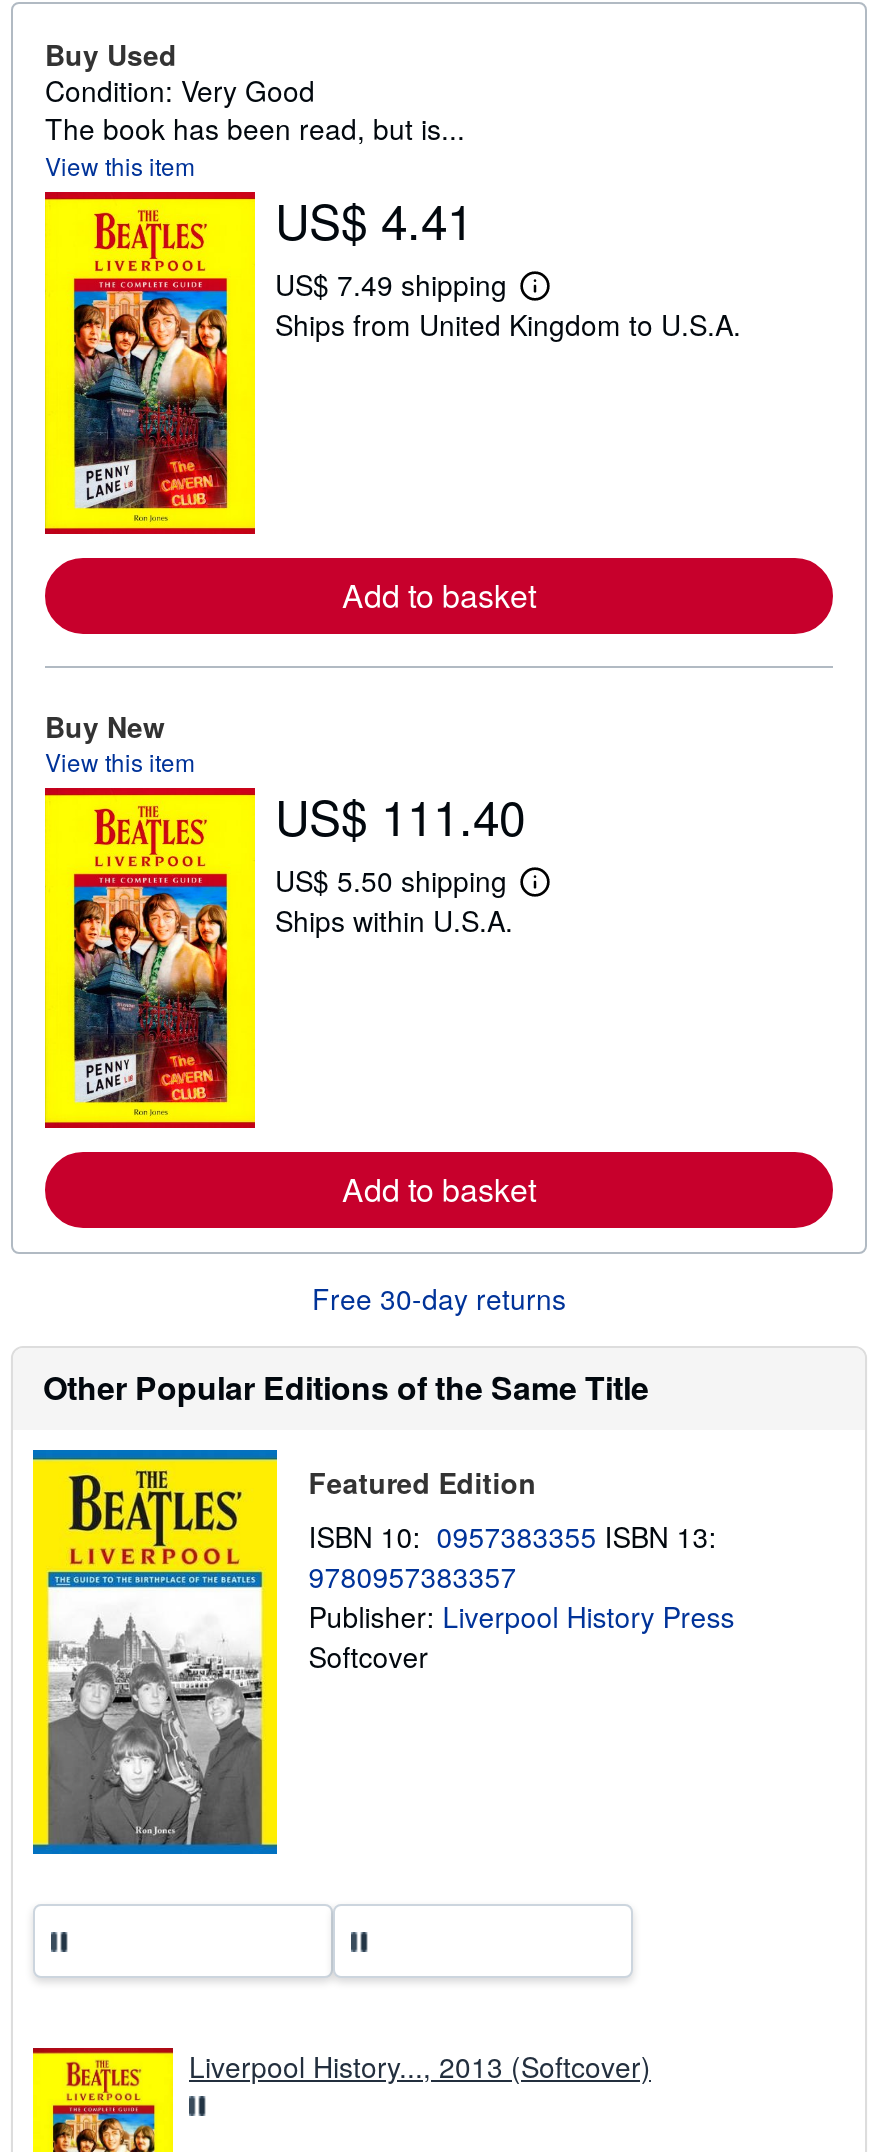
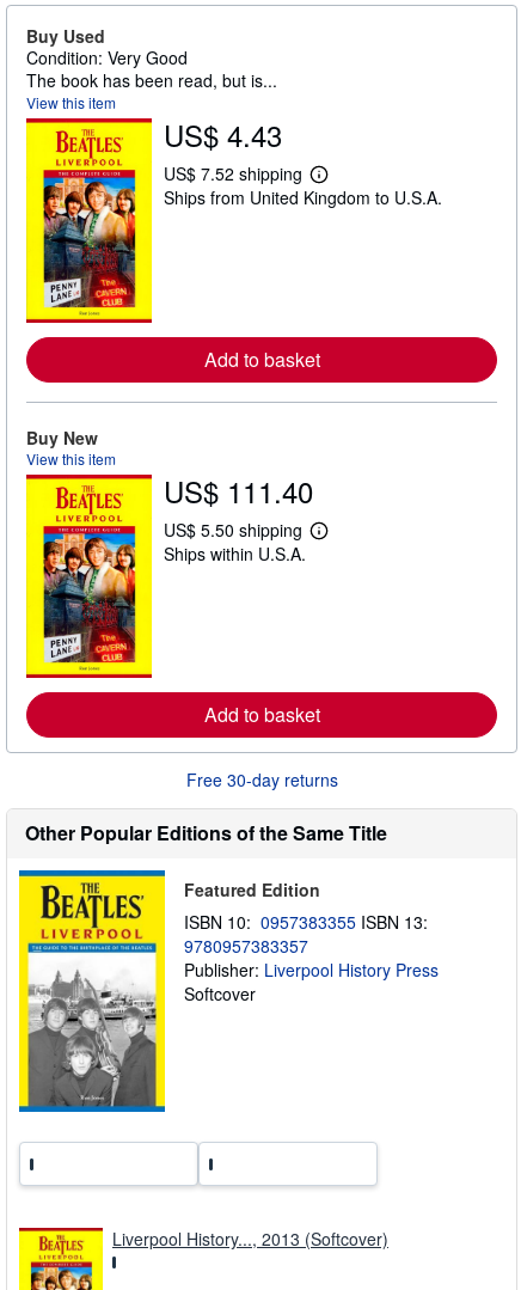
[275,184,473,254] US$ 4.41 -> [164,114,282,156] US$ 4.43
[275,264,546,313] US$ 7.49 shipping L -> [164,162,326,191] US$ 7.52 shipping L

